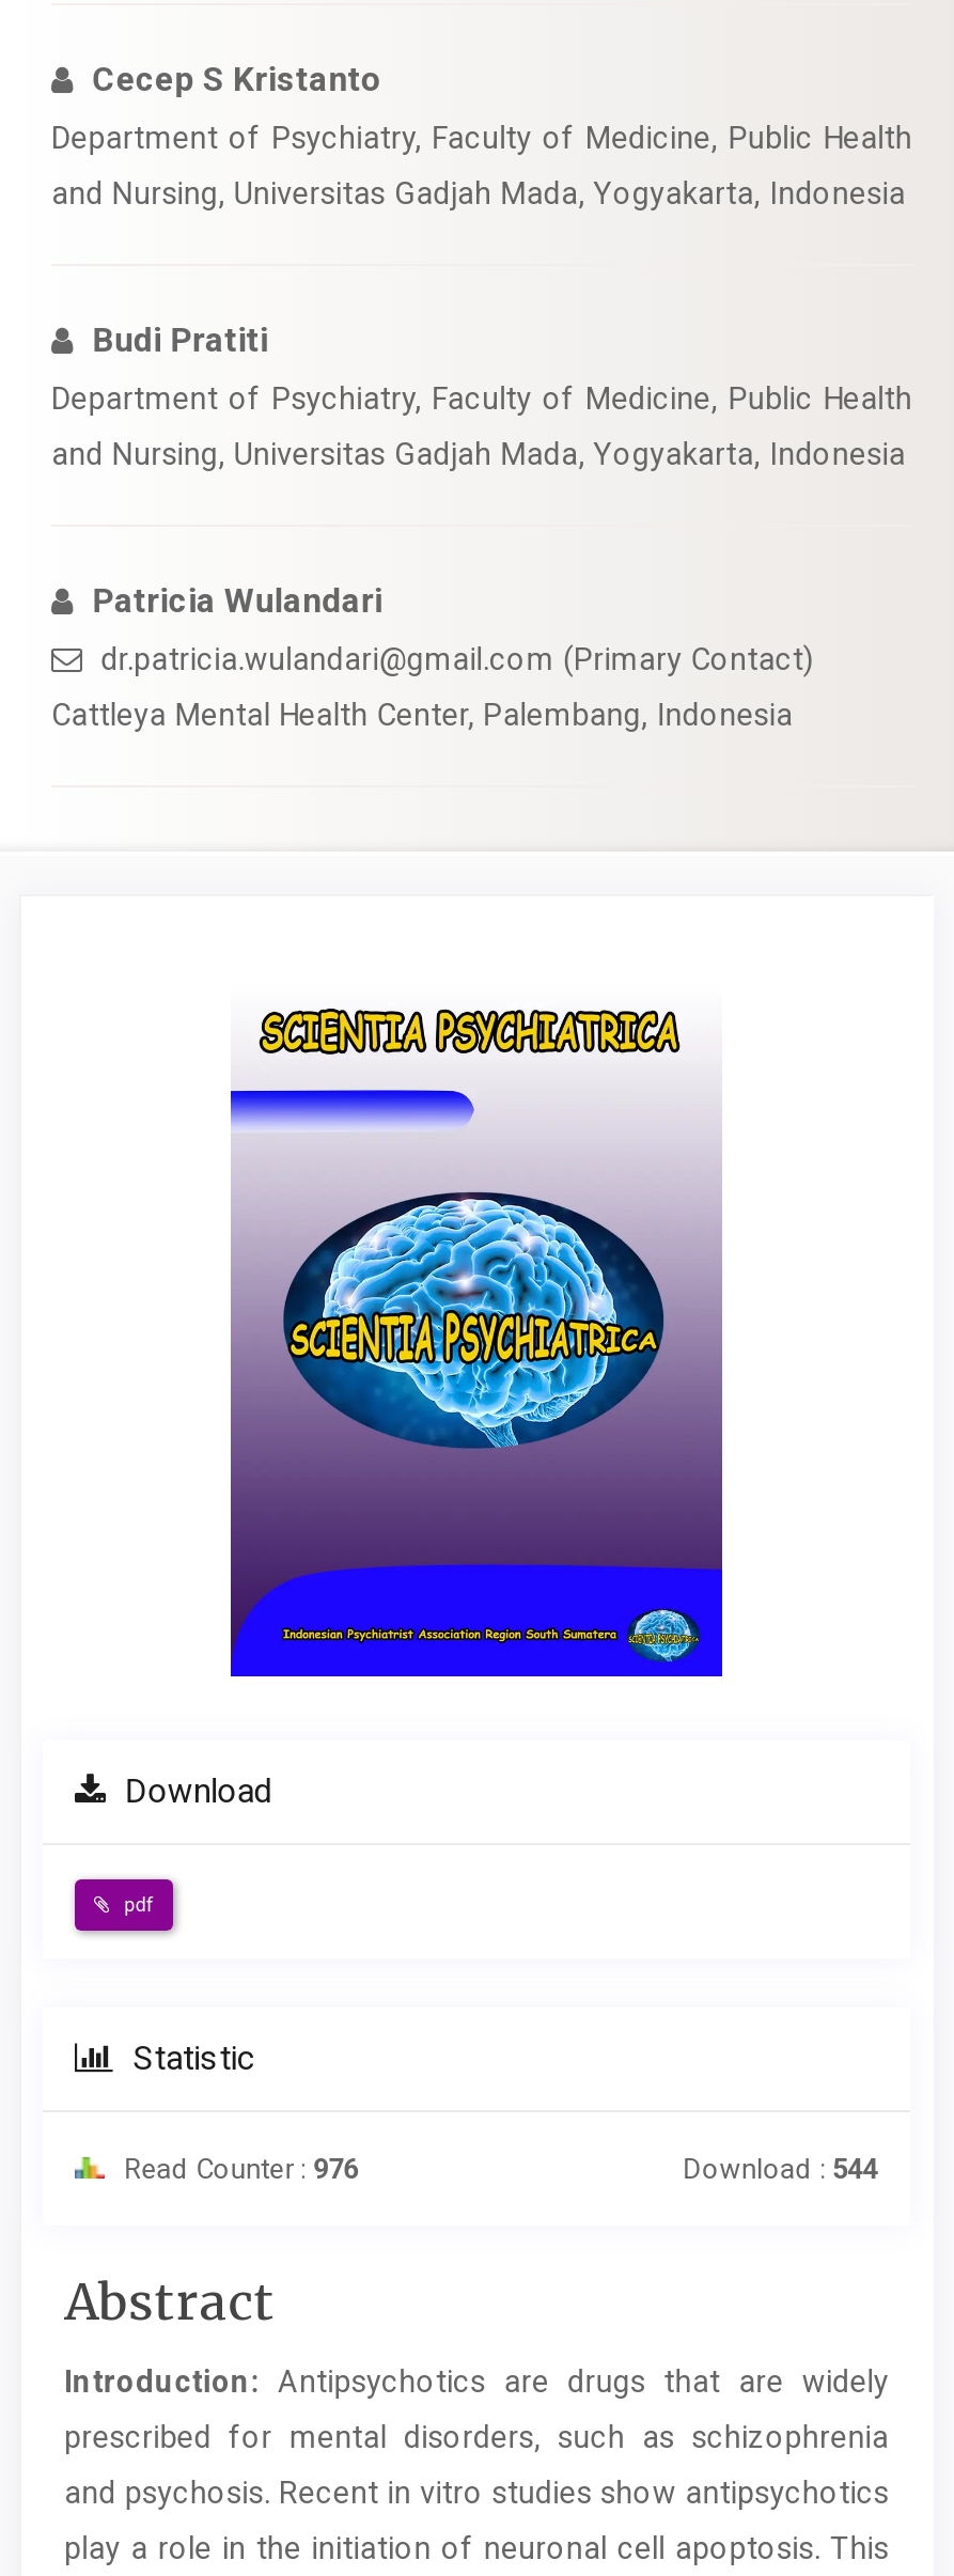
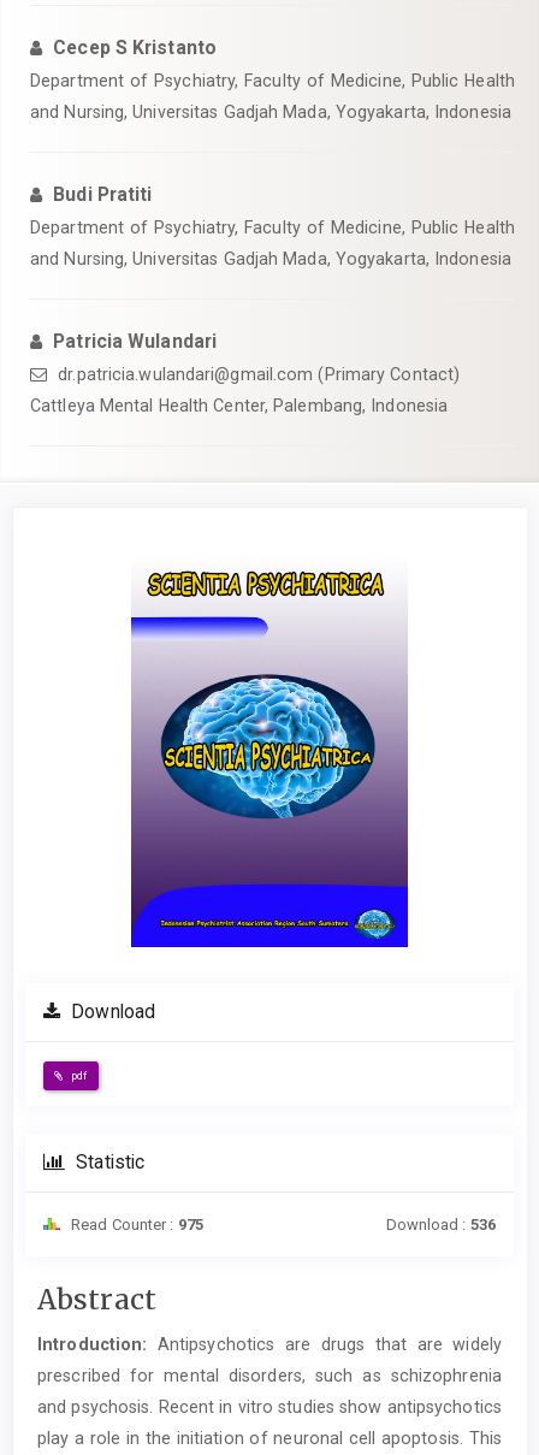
[118,2154,359,2186] Read Counter : 976 -> [67,1216,203,1234] Read Counter : 975
[683,2154,878,2186] Download : 544 -> [386,1216,496,1234] Download : 536

